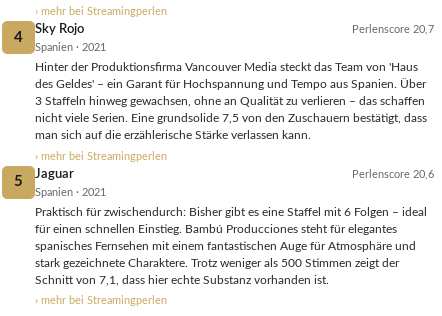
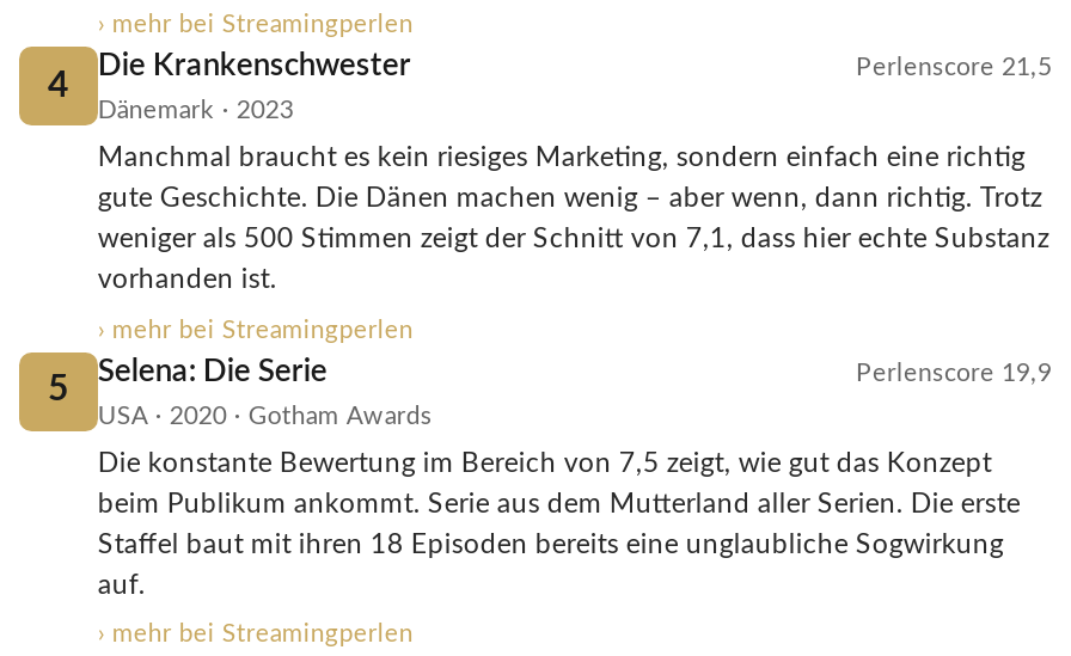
[35,23,434,141] Sky Rojo | Perlenscore 20,7 | Spanien · 2021 | Hinter der Produktionsfirma Vancouver Media steckt das Team von 'Haus | des Geldes' – ein Garant für Hochspannung und Tempo aus Spanien. Über | 3 Staffeln hinweg gewachsen, ohne an Qualität zu verlieren – das schaffen | nicht viele Serien. Eine grundsolide 7,5 von den Zuschauern bestätigt, dass | man sich auf die erzählerische Stärke verlassen kann. -> [98,52,1052,294] Die Krankenschwester | Perlenscore 21,5 | Dänemark · 2023 | Manchmal braucht es kein riesiges Marketing, sondern einfach eine richtig | gute Geschichte. Die Dänen machen wenig – aber wenn, dann richtig. Trotz | weniger als 500 Stimmen zeigt der Schnitt von 7,1, dass hier echte Substanz | vorhanden ist.
[35,168,434,286] Jaguar | Perlenscore 20,6 | Spanien · 2021 | Praktisch für zwischendurch: Bisher gibt es eine Staffel mit 6 Folgen – ideal | für einen schnellen Einstieg. Bambú Producciones steht für elegantes | spanisches Fernsehen mit einem fantastischen Auge für Atmosphäre und | stark gezeichnete Charaktere. Trotz weniger als 500 Stimmen zeigt der | Schnitt von 7,1, dass hier echte Substanz vorhanden ist. -> [98,356,1052,598] Selena: Die Serie | Perlenscore 19,9 | USA · 2020 · Gotham Awards | Die konstante Bewertung im Bereich von 7,5 zeigt, wie gut das Konzept | beim Publikum ankommt. Serie aus dem Mutterland aller Serien. Die erste | Staffel baut mit ihren 18 Episoden bereits eine unglaubliche Sogwirkung | auf.

